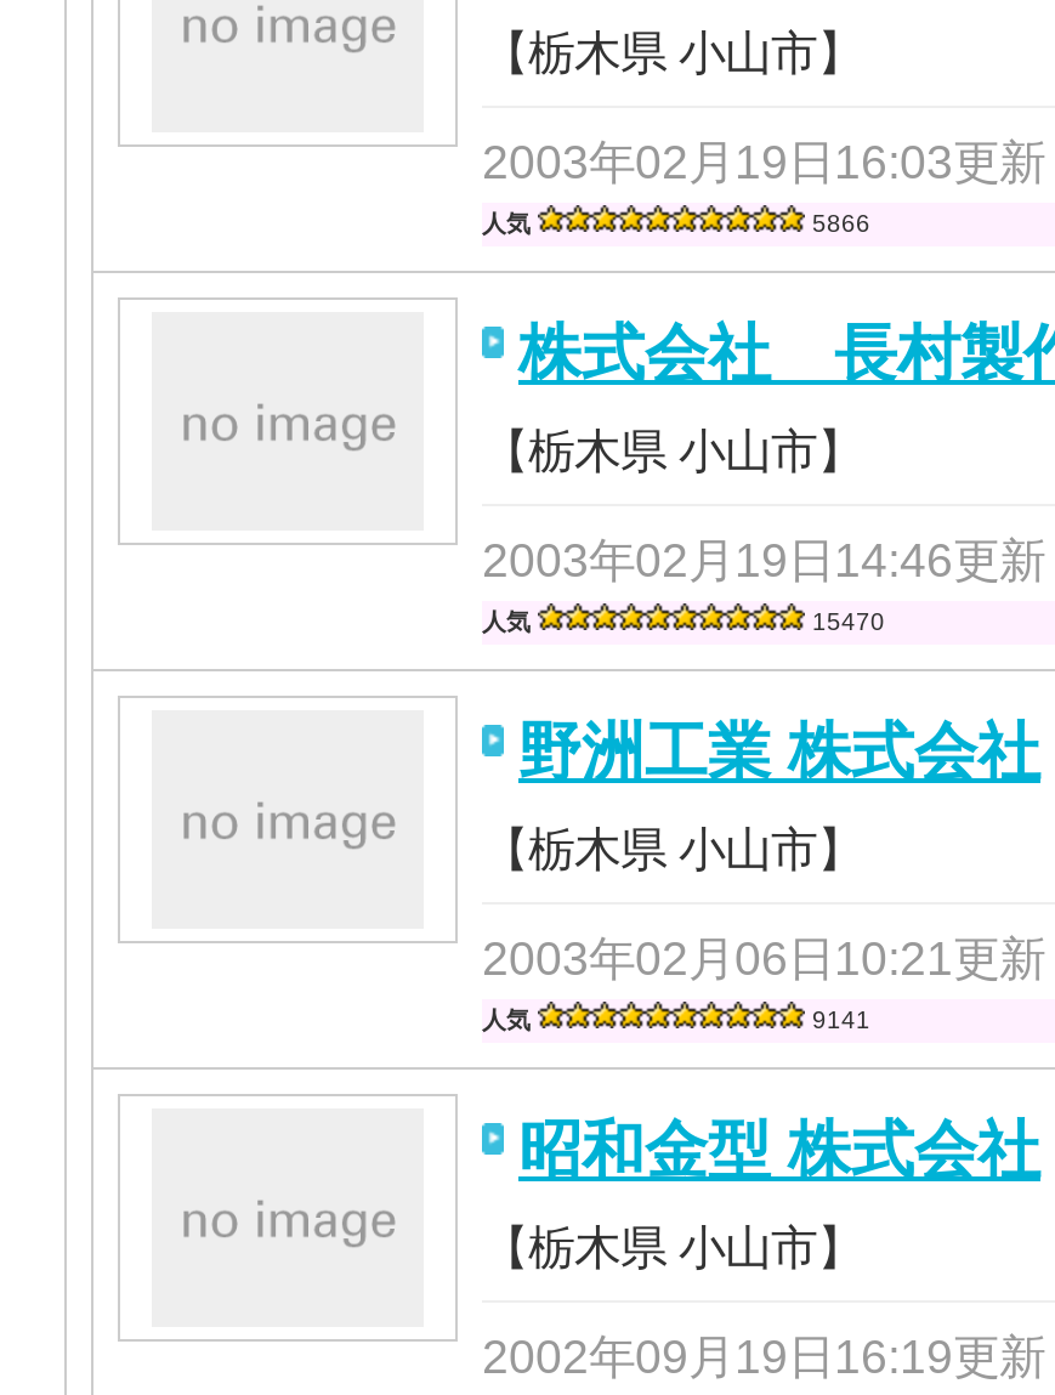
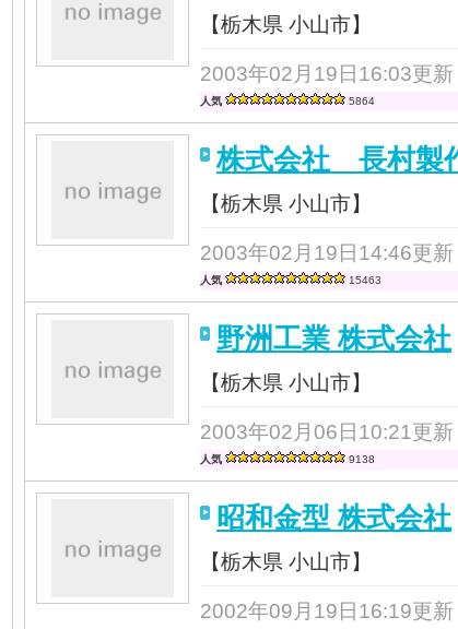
[805,210,870,237] 5866 -> [345,95,375,107] 5864
[805,608,885,635] 15470 -> [345,274,381,286] 15463
[805,1006,870,1033] 9141 -> [345,453,375,465] 9138

